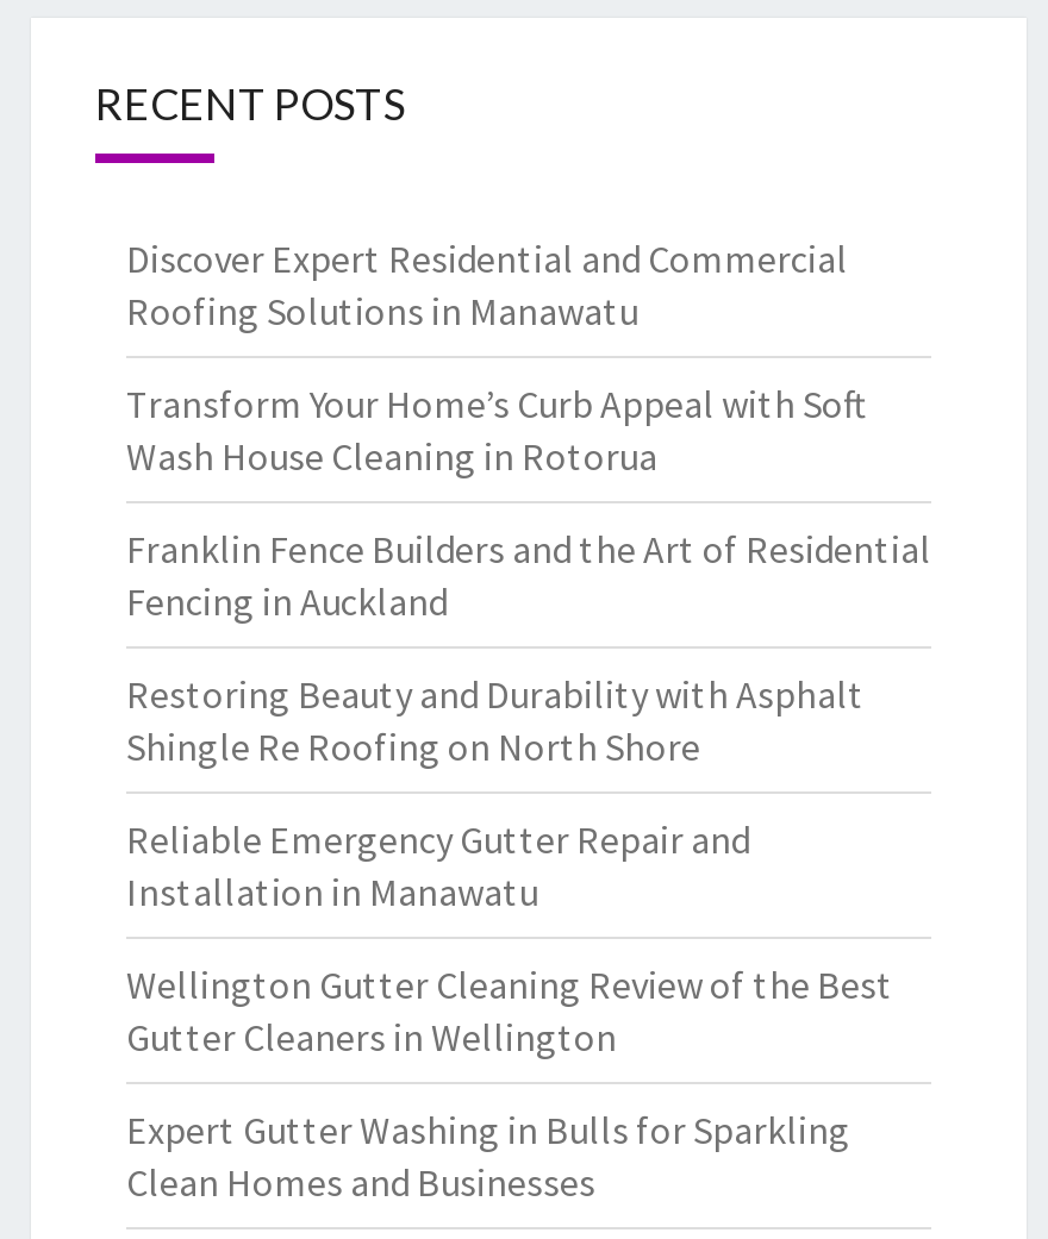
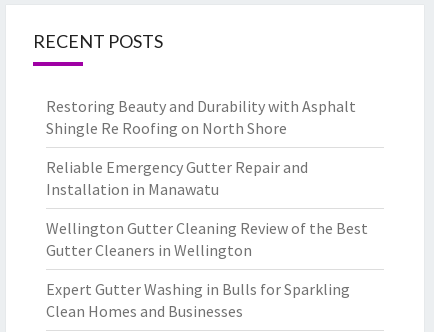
[126,234,931,625] Discover Expert Residential and Commercial | Roofing Solutions in Manawatu | Transform Your Home’s Curb Appeal with Soft | Wash House Cleaning in Rotorua | Franklin Fence Builders and the Art of Residential | Fencing in Auckland -> none

